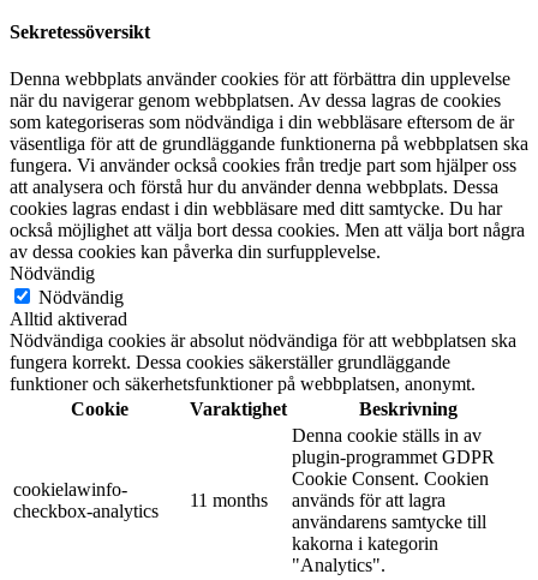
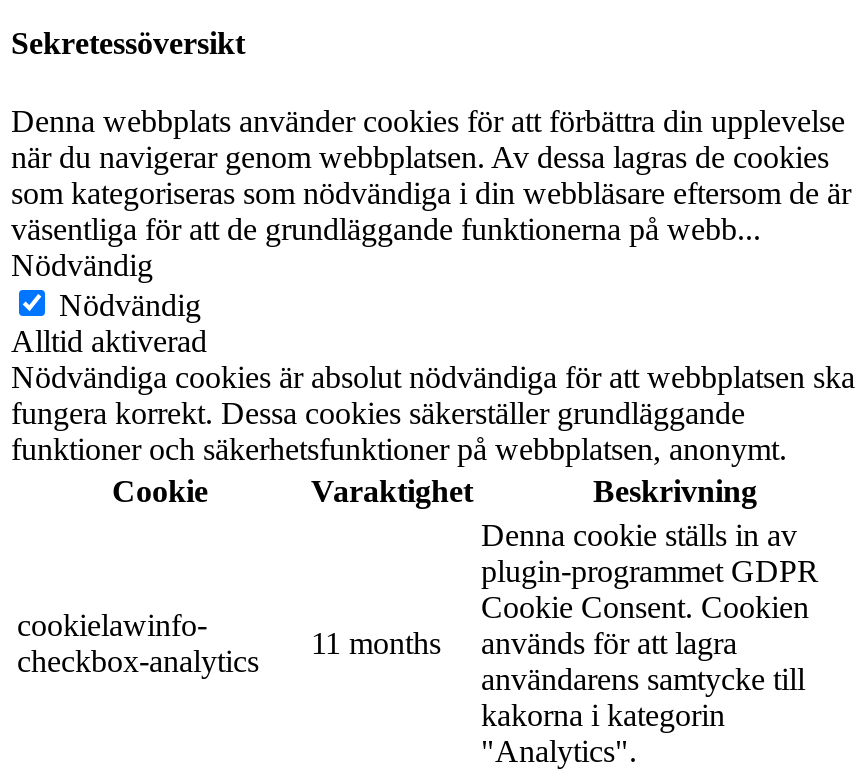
[10,134,528,262] väsentliga för att de grundläggande funktionerna på webbplatsen ska | fungera. Vi använder också cookies från tredje part som hjälper oss | att analysera och förstå hur du använder denna webbplats. Dessa | cookies lagras endast i din webbläsare med ditt samtycke. Du har | också möjlighet att välja bort dessa cookies. Men att välja bort några | av dessa cookies kan påverka din surfupplevelse. -> [11,212,761,246] väsentliga för att de grundläggande funktionerna på webb...

